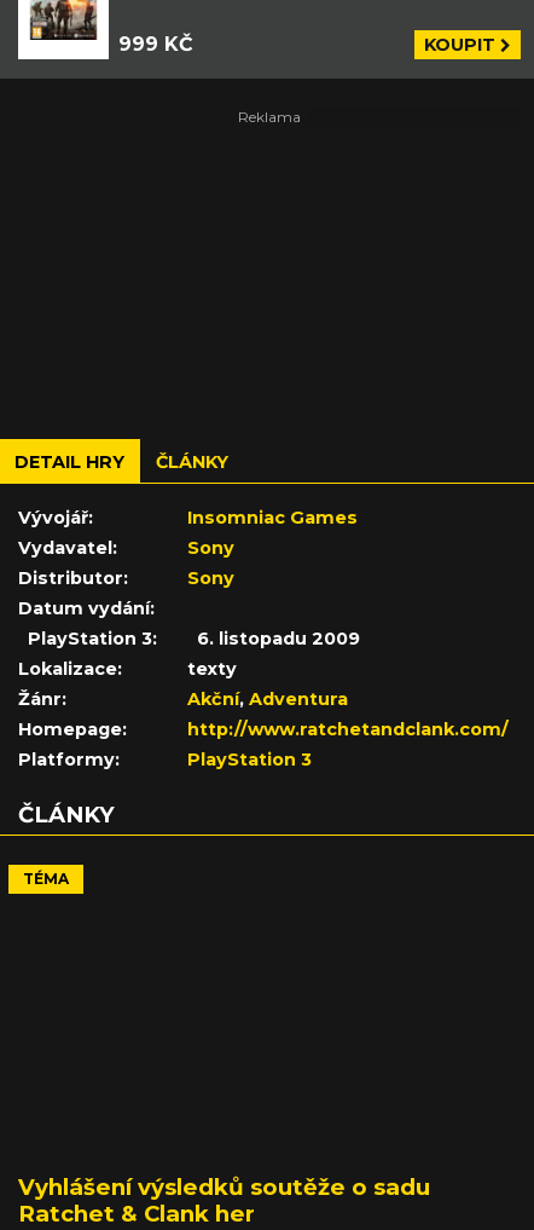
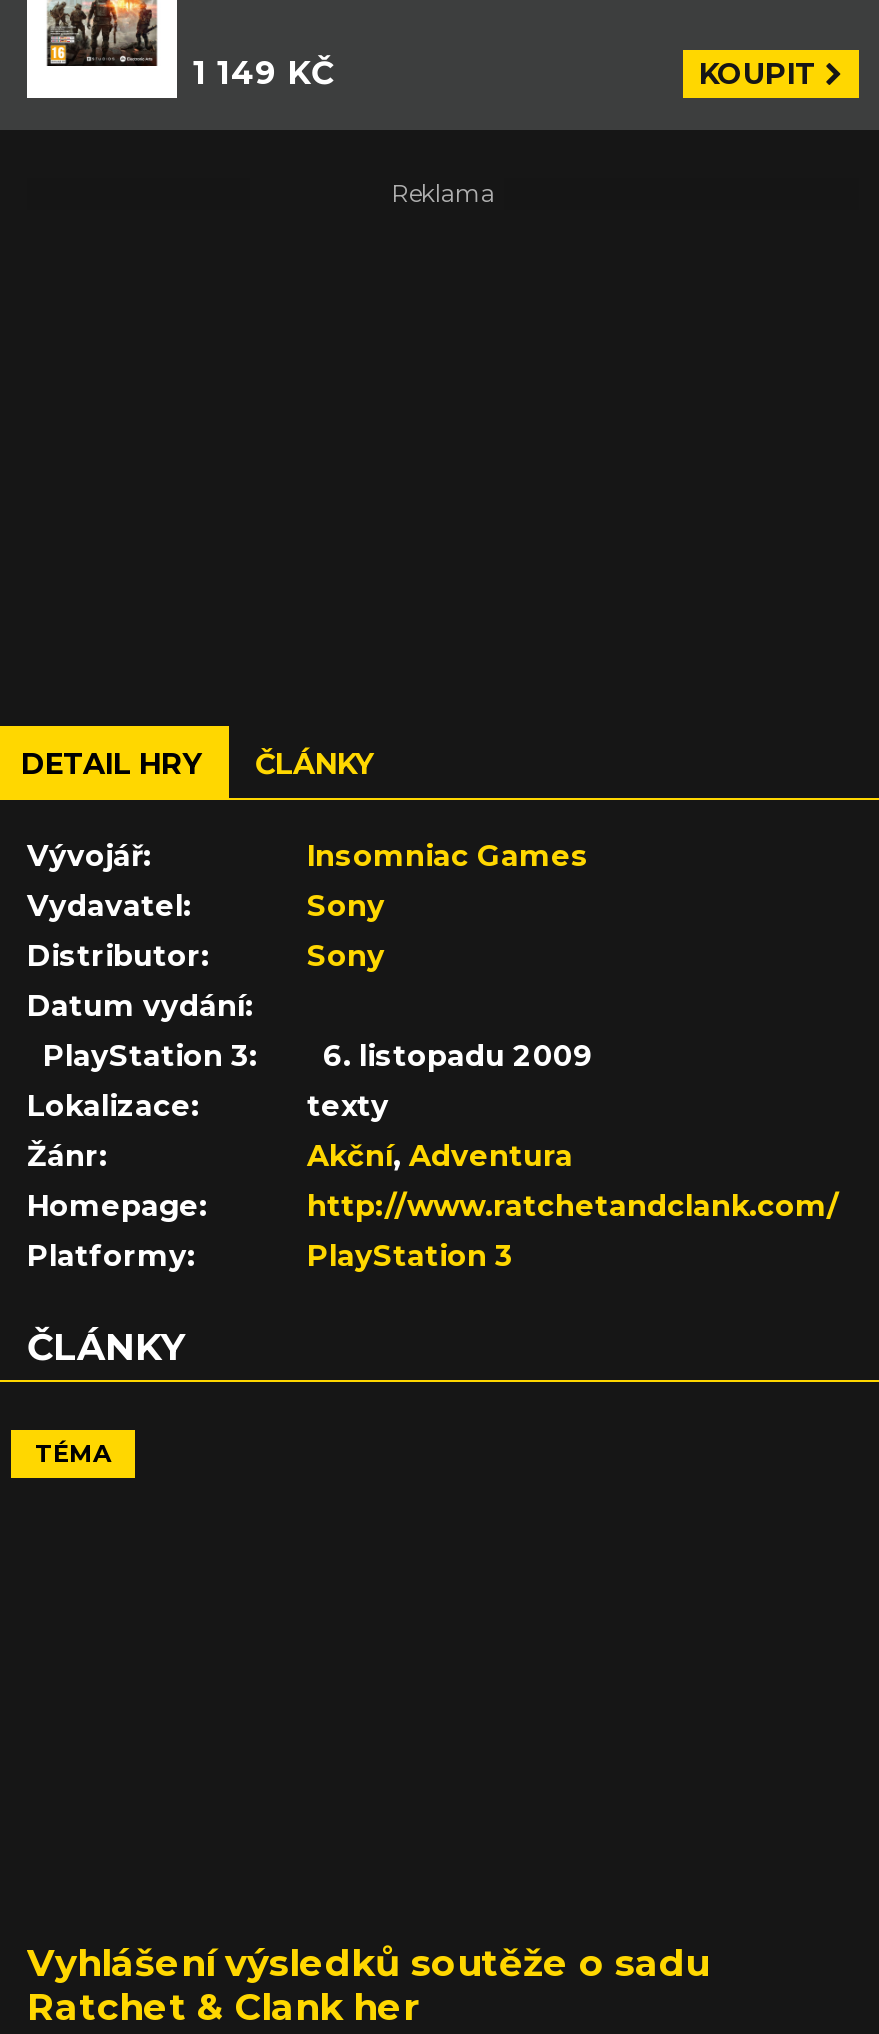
[118,33,193,56] 999 KČ -> [193,55,335,93] 1 149 KČ

